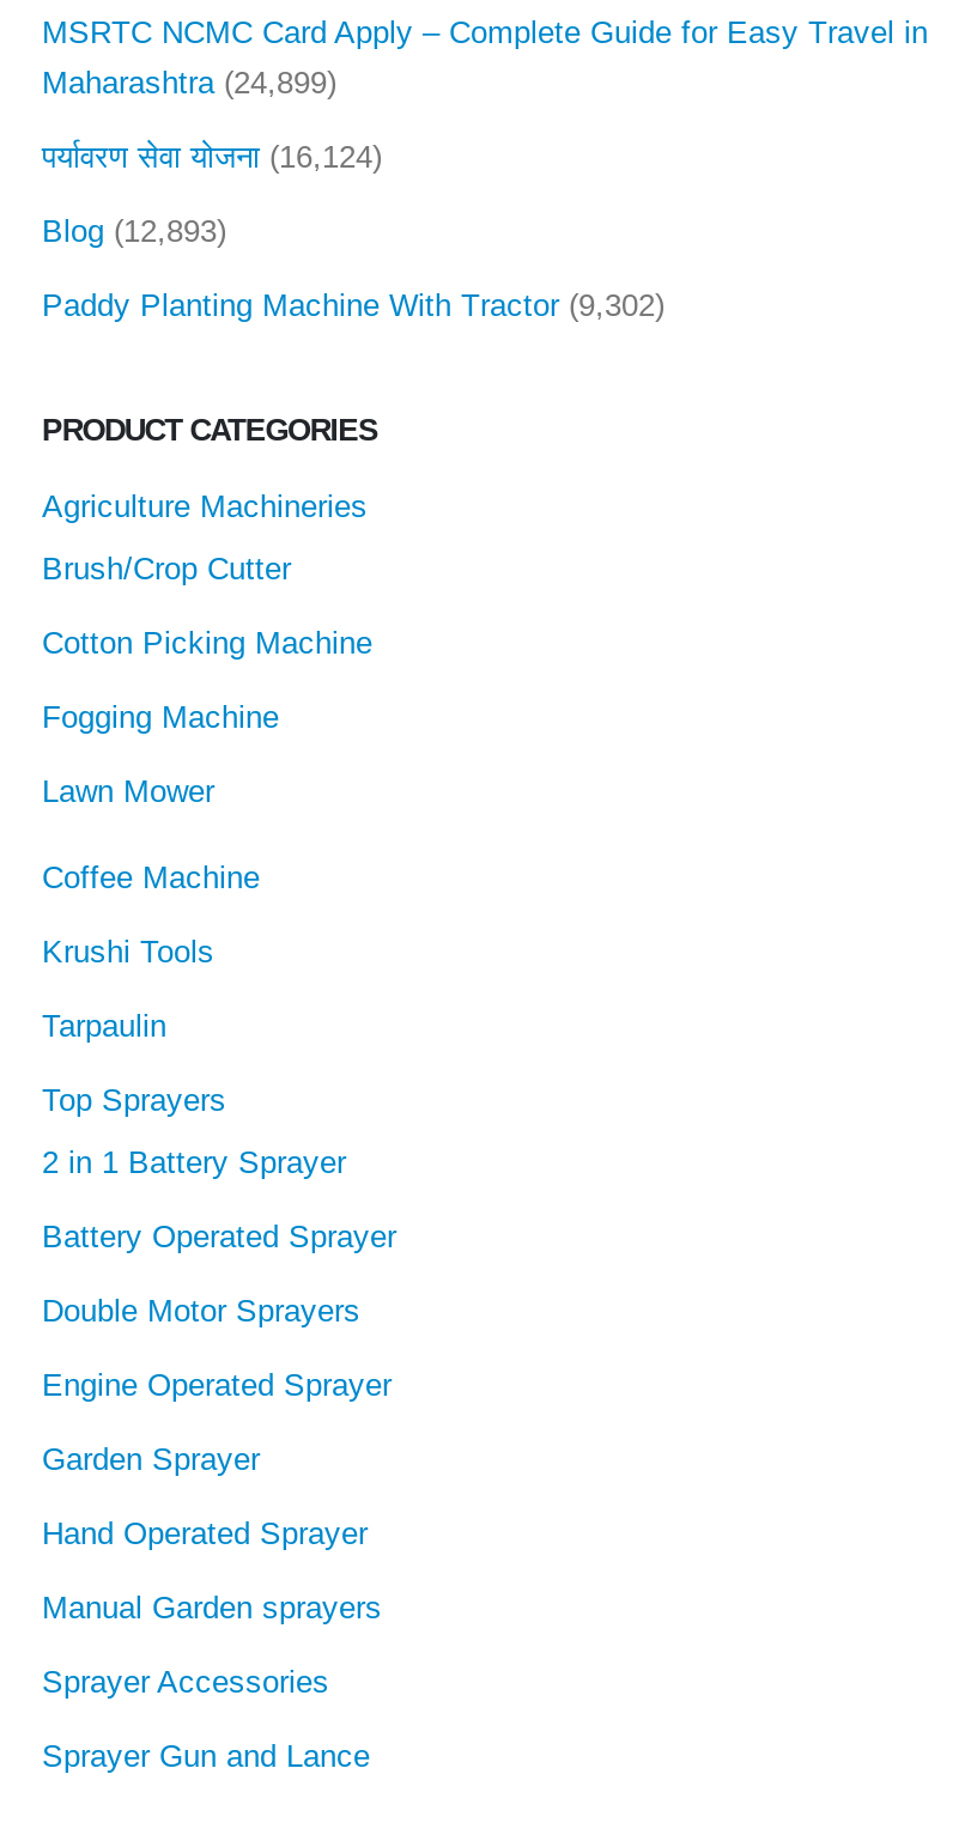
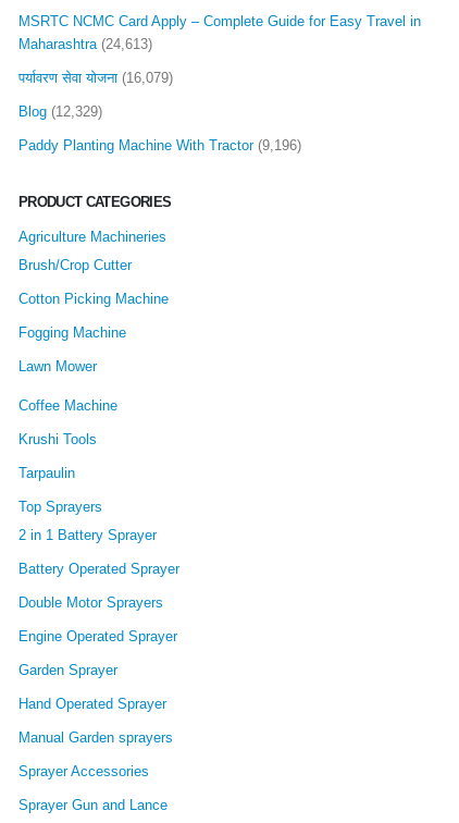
[42,63,336,99] Maharashtra (24,899) -> [18,36,152,52] Maharashtra (24,613)
[42,138,382,174] पर्यावरण सेवा योजना (16,124) -> [18,70,173,86] पर्यावरण सेवा योजना (16,079)
[42,212,226,248] Blog (12,893) -> [18,103,102,120] Blog (12,329)
[42,286,664,322] Paddy Planting Machine With Tractor (9,302) -> [18,137,301,153] Paddy Planting Machine With Tractor (9,196)

